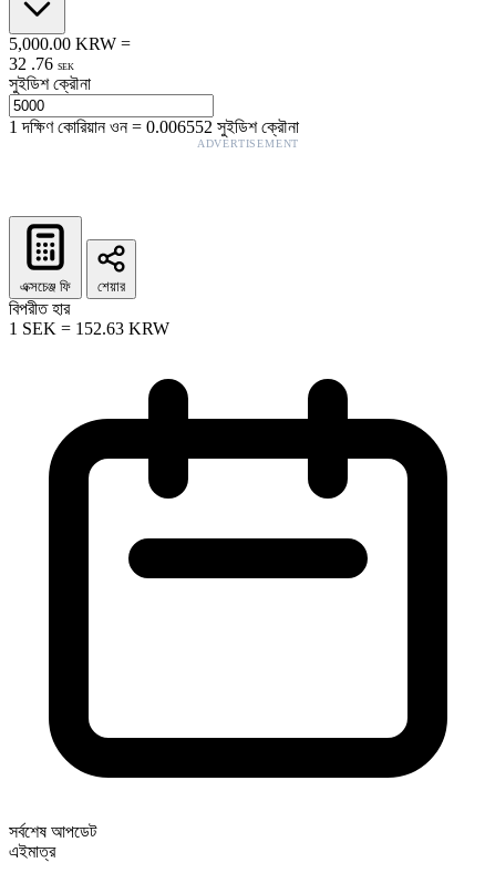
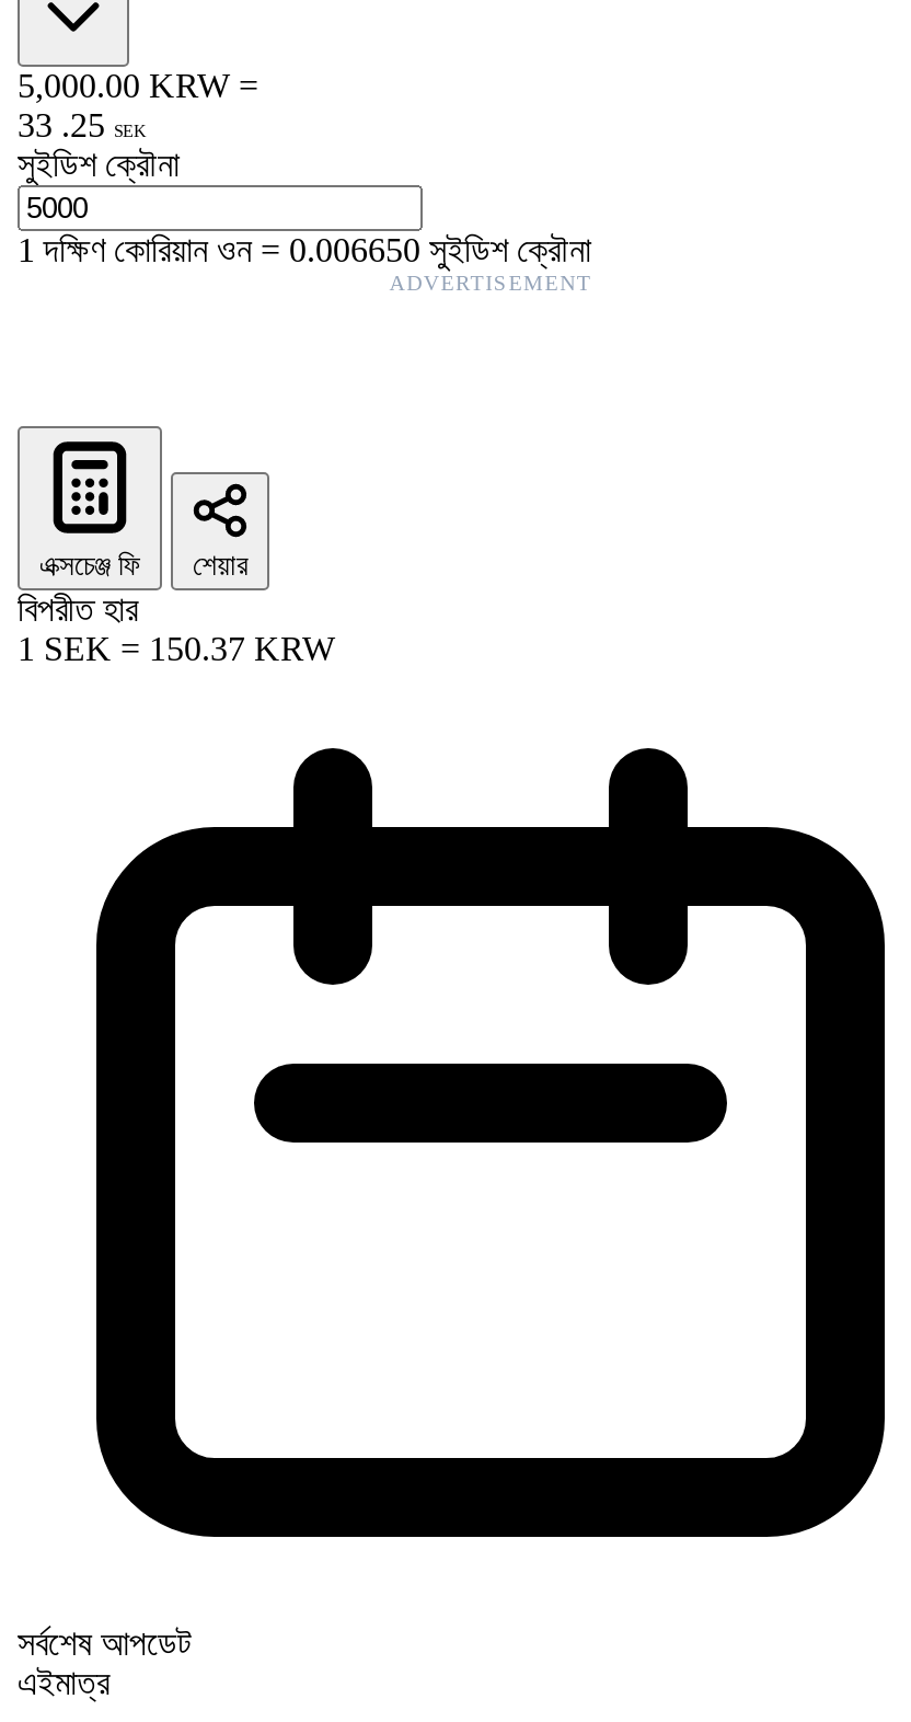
[9,54,74,73] 32 . 76 SEK -> [18,106,147,143] 33 . 25 SEK
[9,117,299,136] 1দক্ষিণ কোরিয়ান ওন=0.006552 সুইডিশ ক্রৌনা -> [18,231,591,268] 1দক্ষিণ কোরিয়ান ওন=0.006650 সুইডিশ ক্রৌনা
[9,319,169,338] 1 SEK = 152.63 KRW -> [18,629,335,667] 1 SEK = 150.37 KRW

